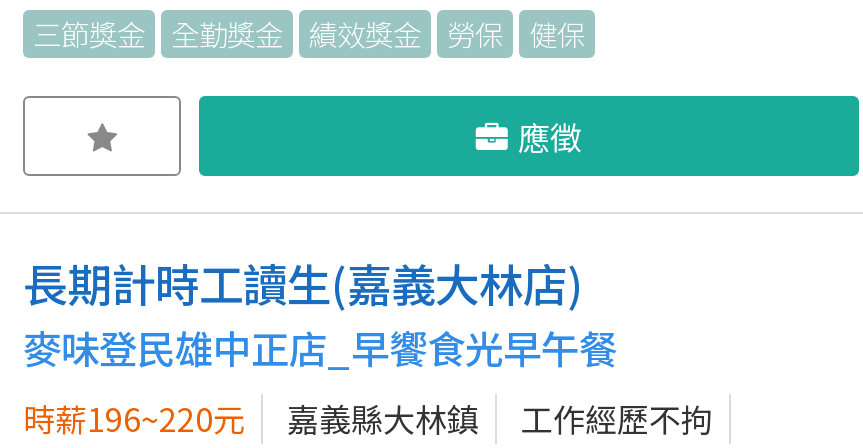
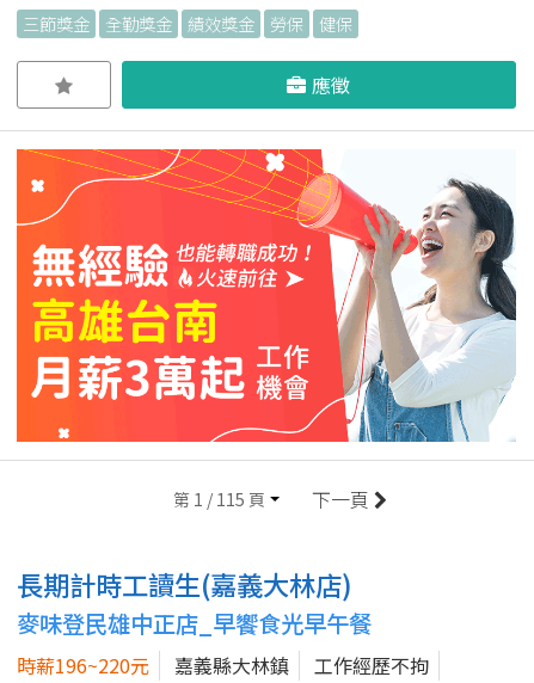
none -> [16,148,517,513] [image] | 第 1 / 115 頁 | 下一頁

